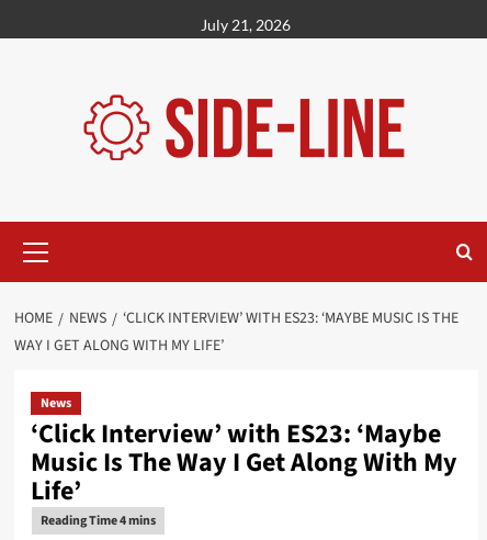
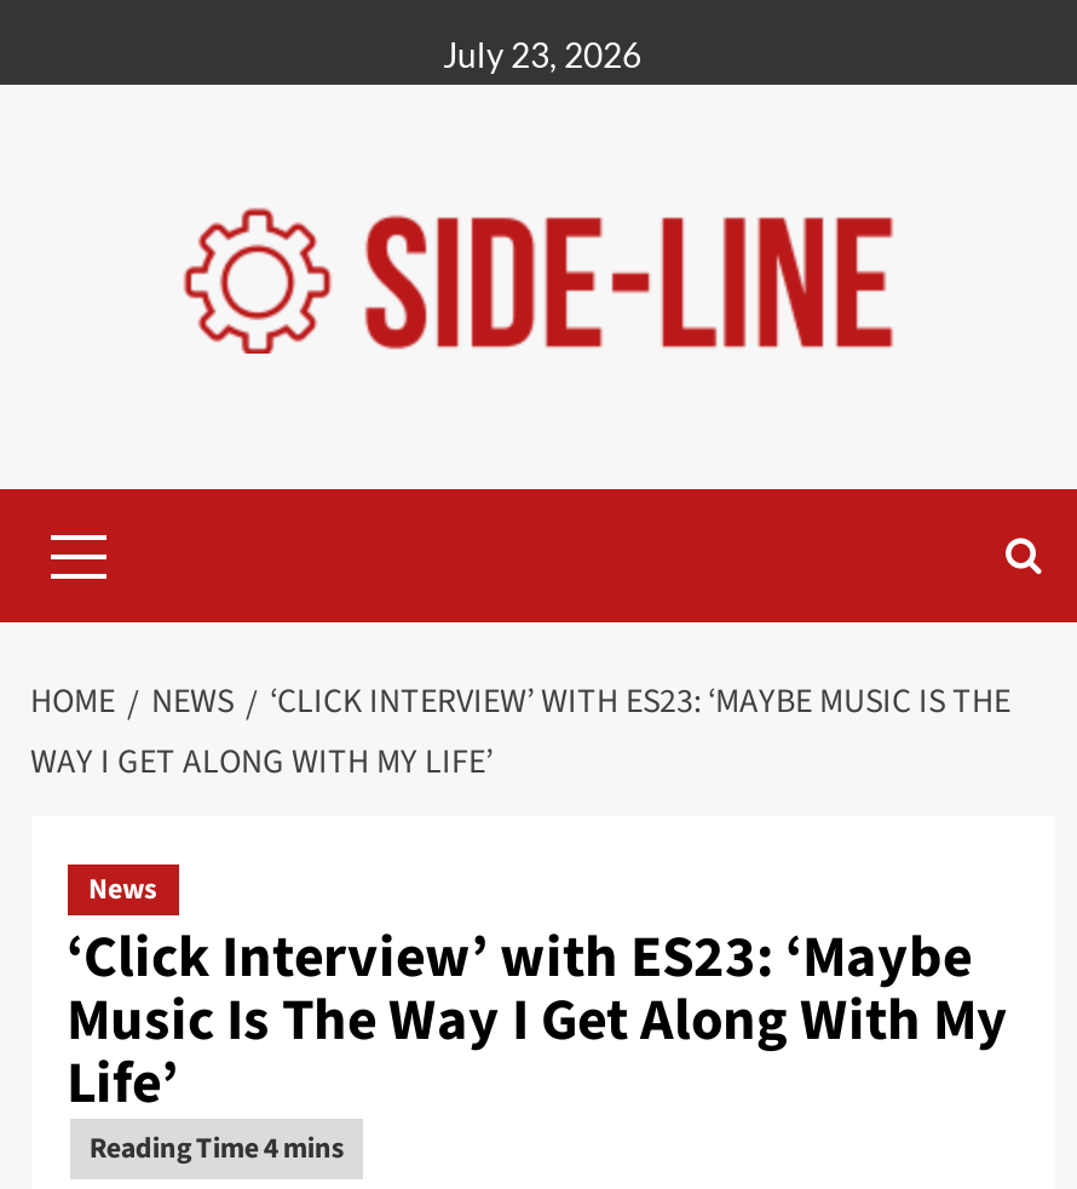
[201,15,291,34] July 21, 2026 -> [443,34,641,75] July 23, 2026

